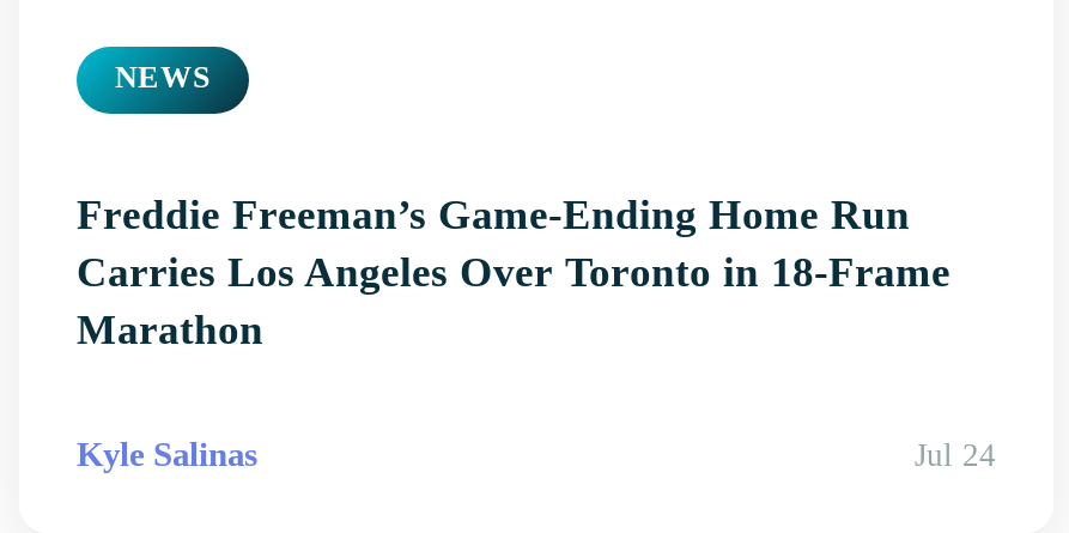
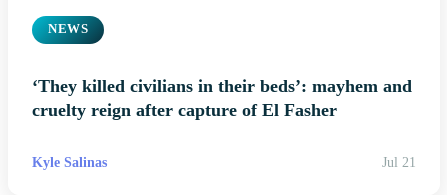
[77,190,950,353] Freddie Freeman’s Game-Ending Home Run | Carries Los Angeles Over Toronto in 18-Frame | Marathon -> [32,76,412,120] ‘They killed civilians in their beds’: mayhem and | cruelty reign after capture of El Fasher
[915,436,996,472] Jul 24 -> [382,154,416,169] Jul 21

